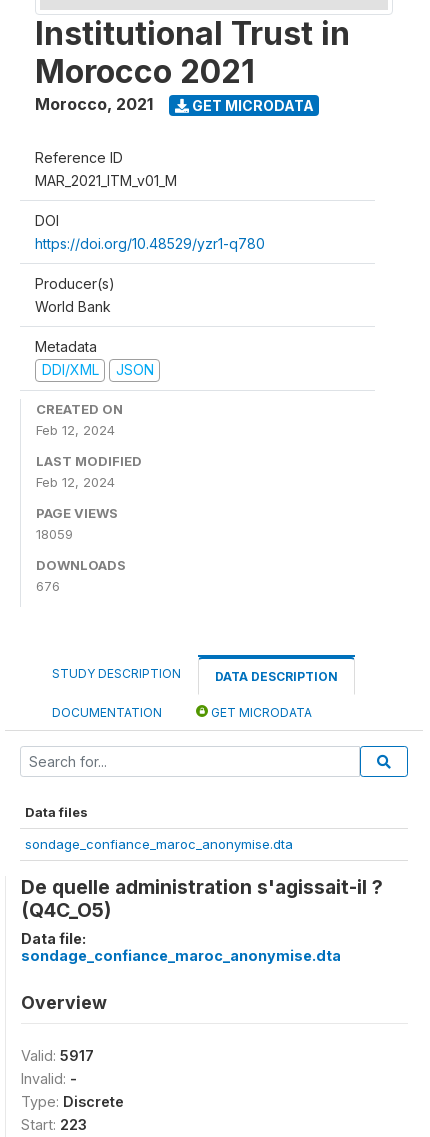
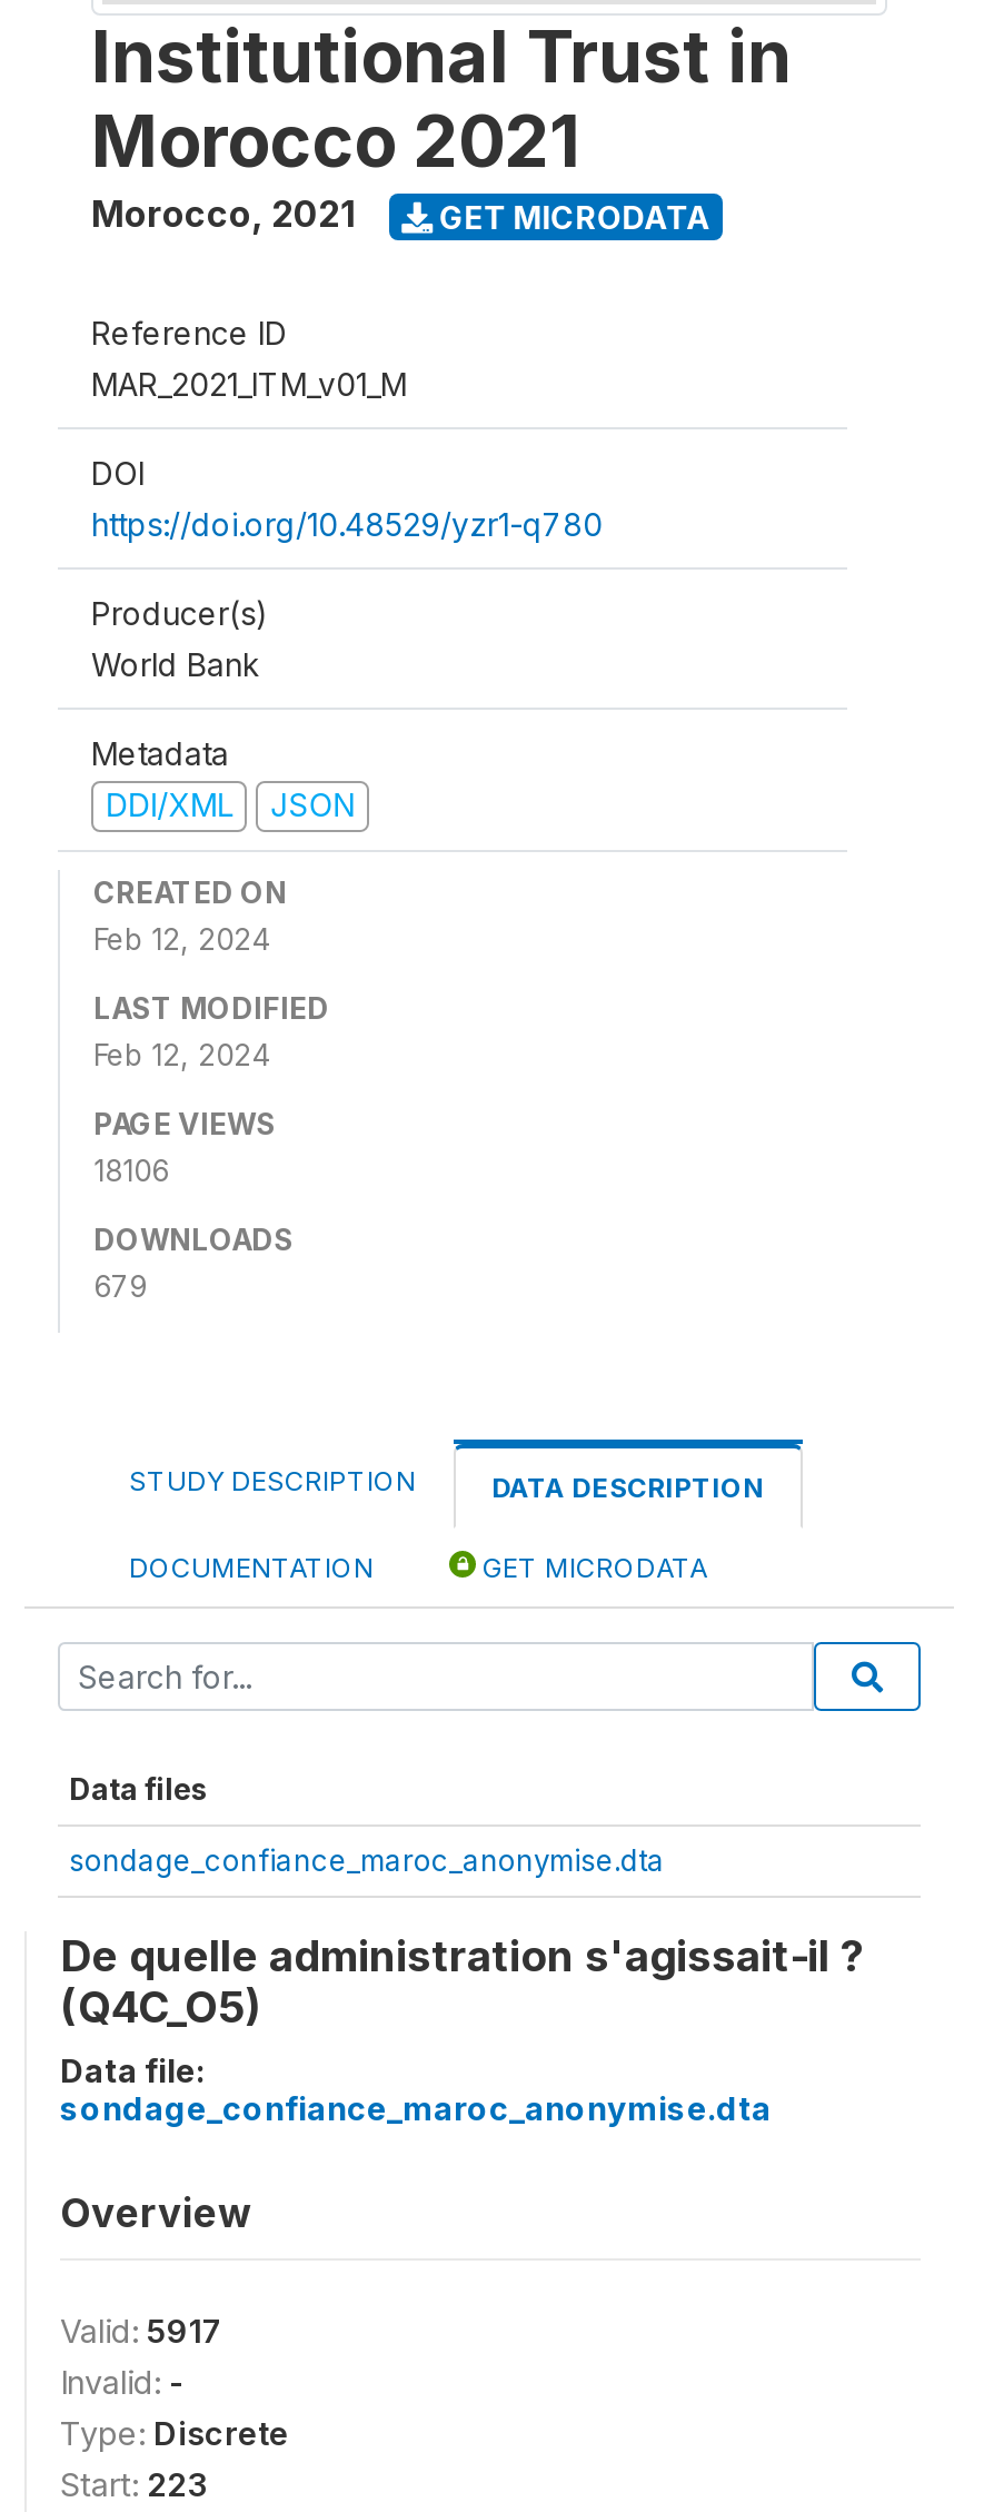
[36,525,73,541] 18059 -> [93,1151,169,1187] 18106
[36,577,60,593] 676 -> [93,1267,147,1303] 679

